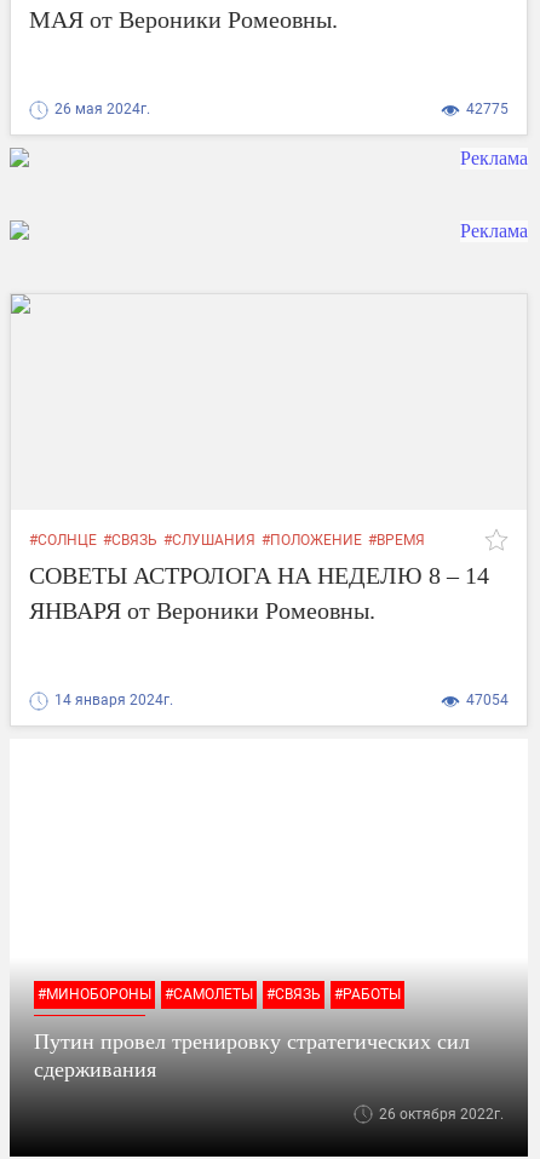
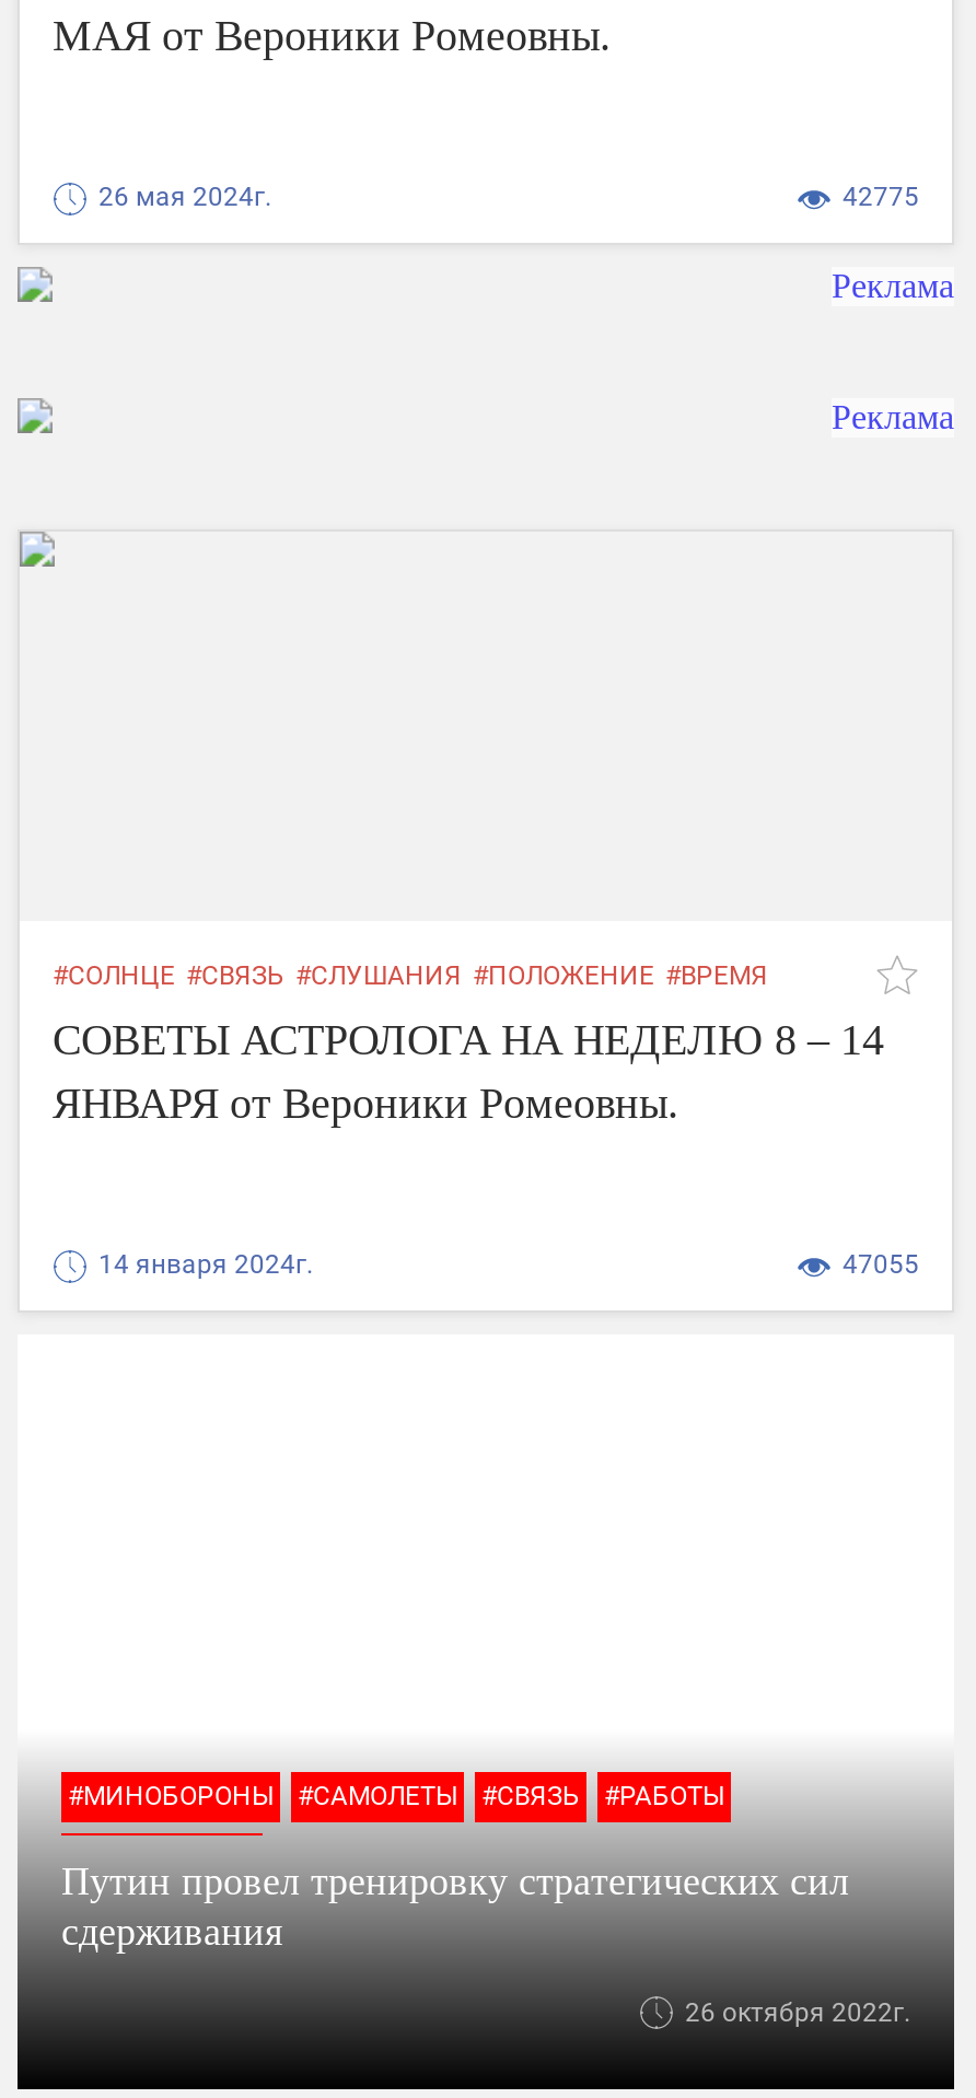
[466,692,509,708] 47054 -> [843,1249,919,1280] 47055

